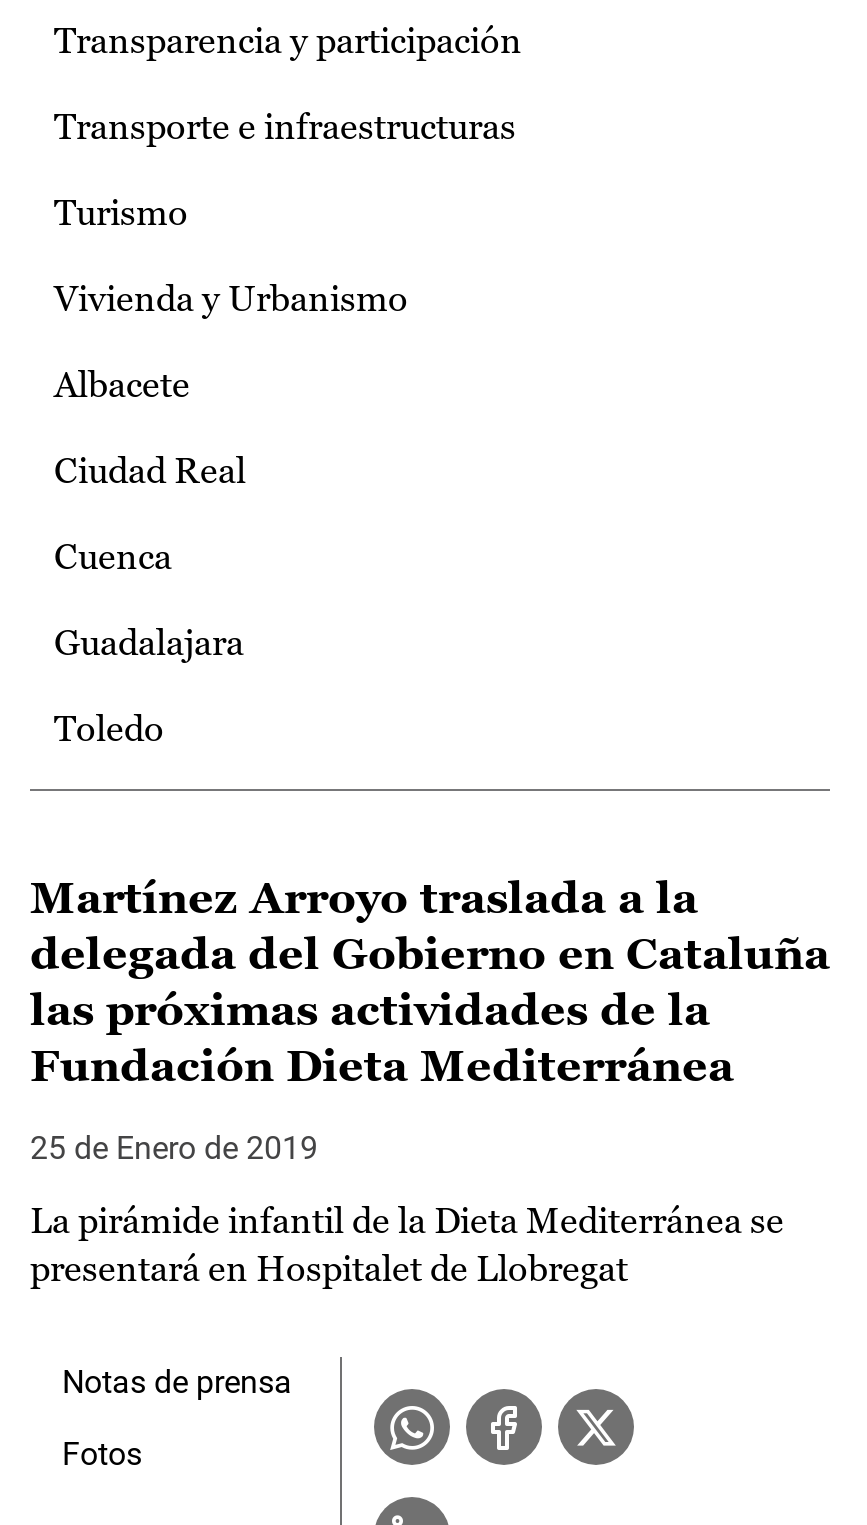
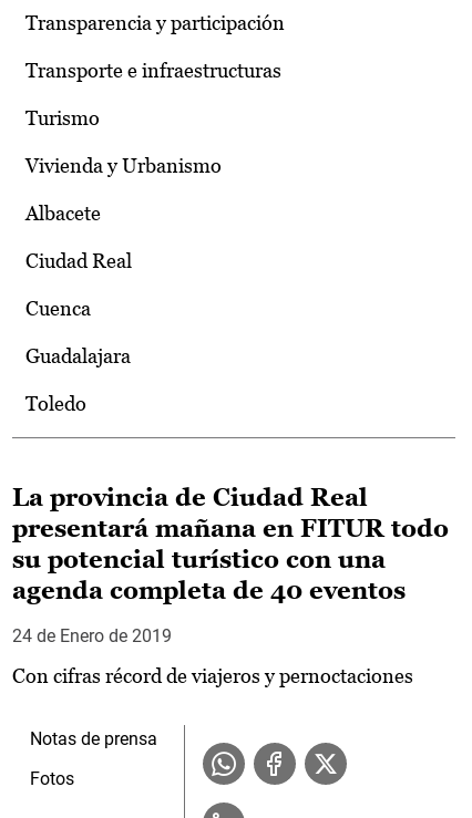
[30,873,830,1091] Martínez Arroyo traslada a la | delegada del Gobierno en Cataluña | las próximas actividades de la | Fundación Dieta Mediterránea -> [12,484,449,604] La provincia de Ciudad Real | presentará mañana en FITUR todo | su potencial turístico con una | agenda completa de 40 eventos
[30,1129,318,1167] 25 de Enero de 2019 -> [12,626,172,647] 24 de Enero de 2019
[30,1199,784,1289] La pirámide infantil de la Dieta Mediterránea se | presentará en Hospitalet de Llobregat -> [12,664,413,687] Con cifras récord de viajeros y pernoctaciones

